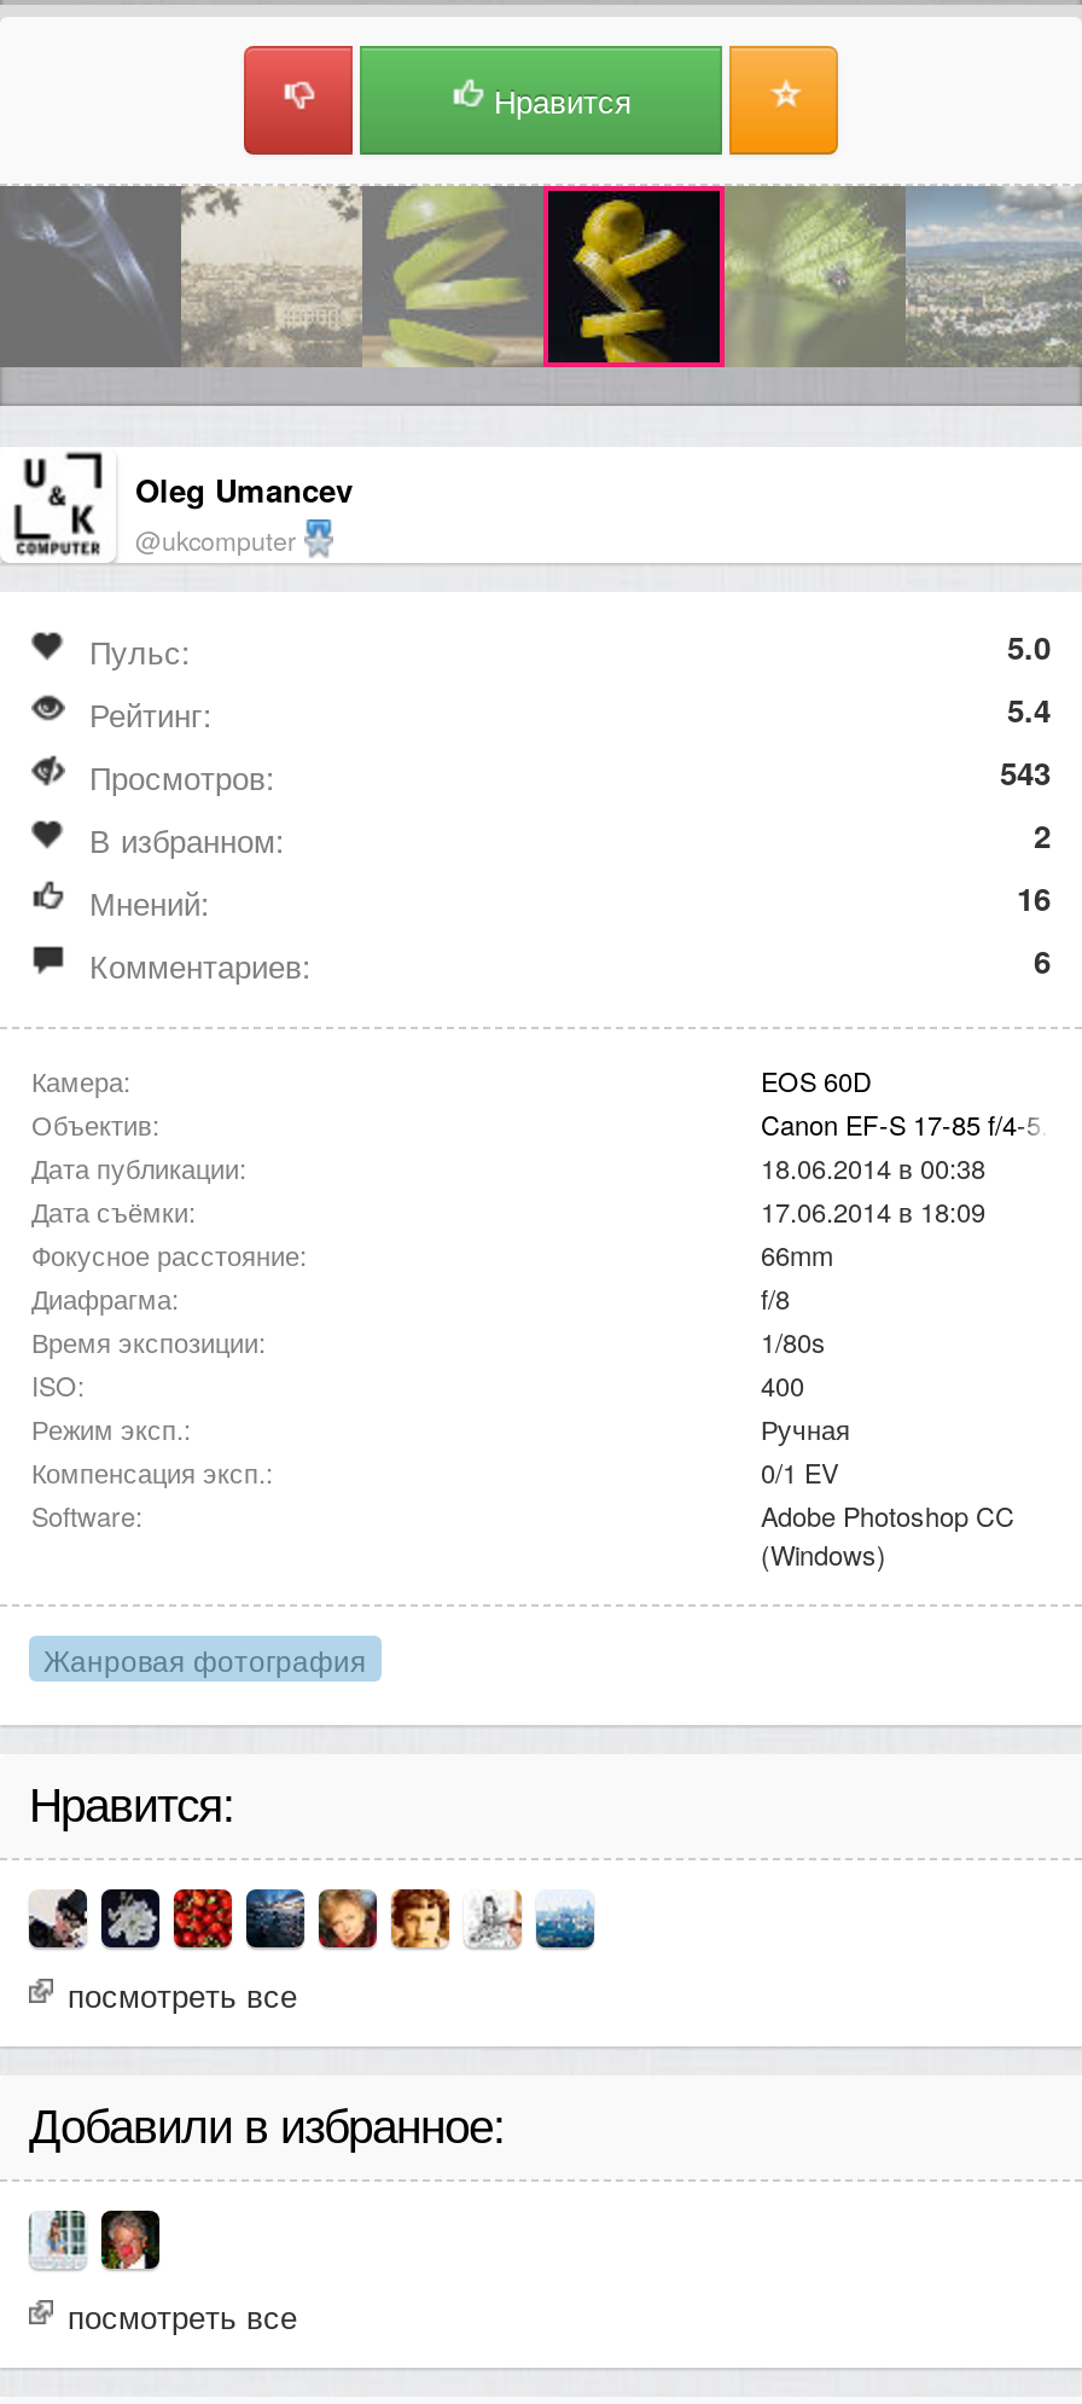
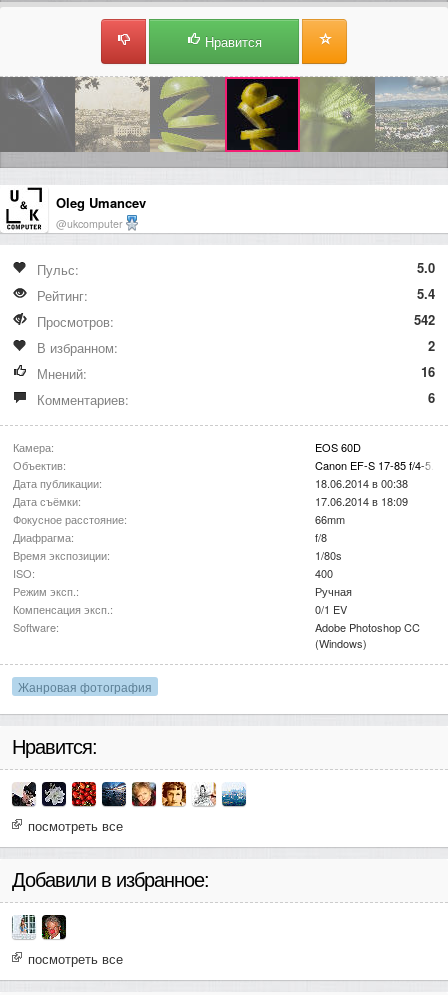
[1000,749,1051,795] 543 -> [414,310,435,329] 542

